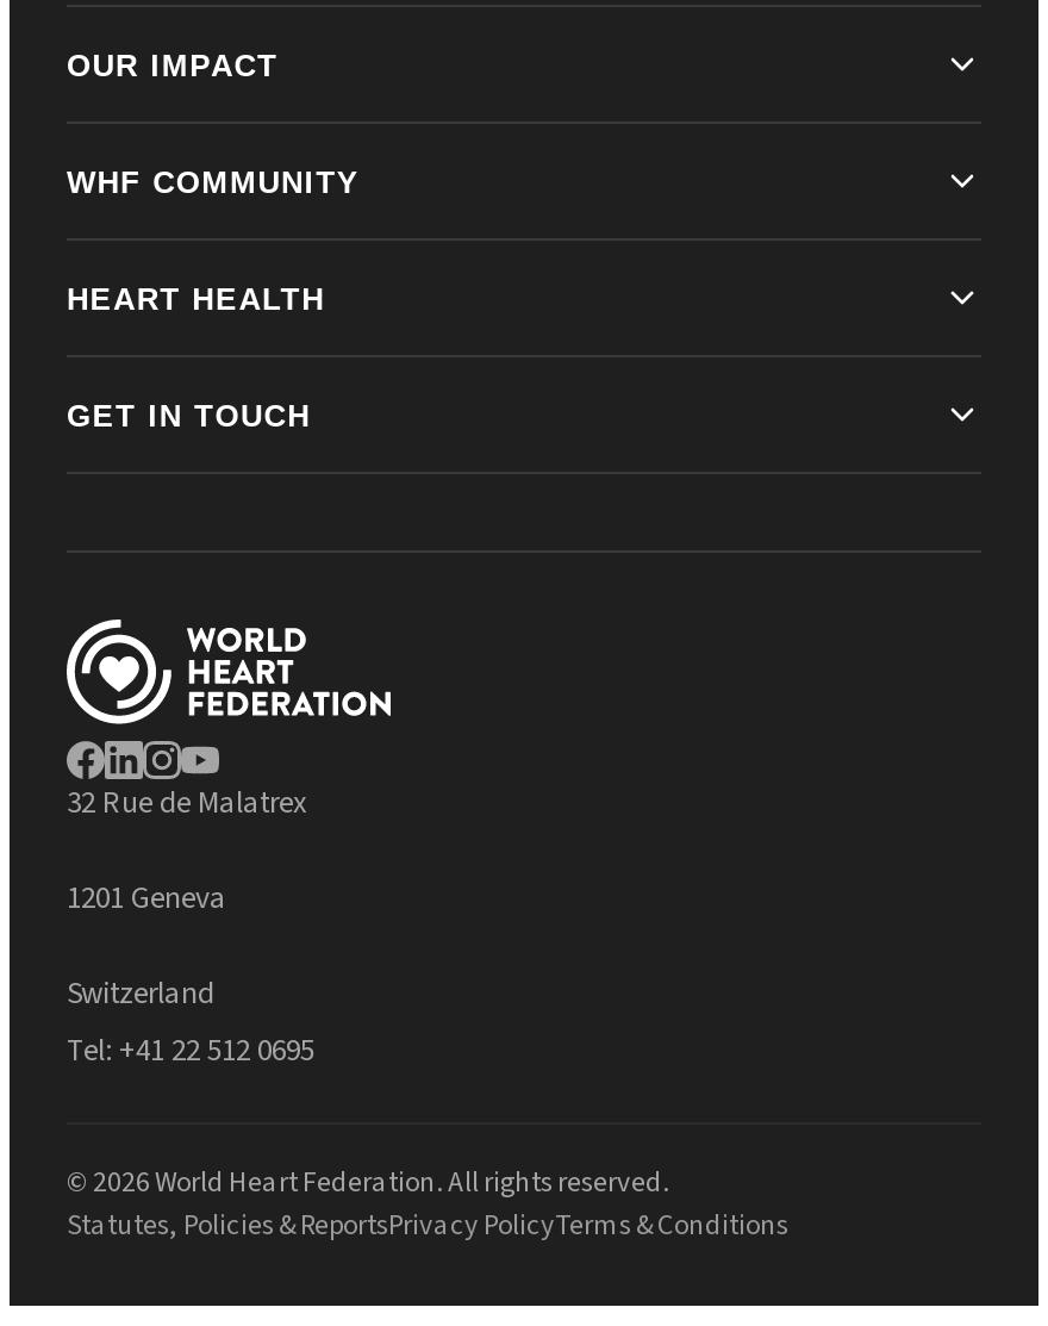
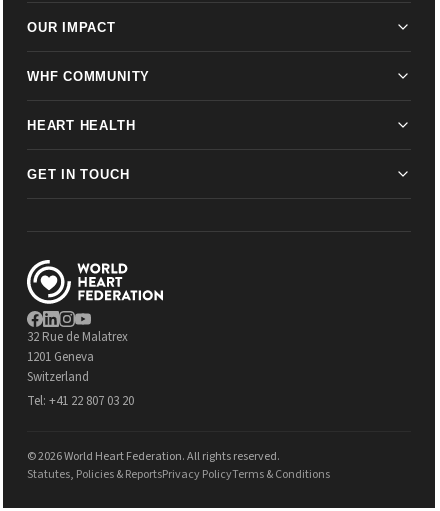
[67,1030,314,1073] Tel: +41 22 512 0695 -> [27,392,134,410] Tel: +41 22 807 03 20

